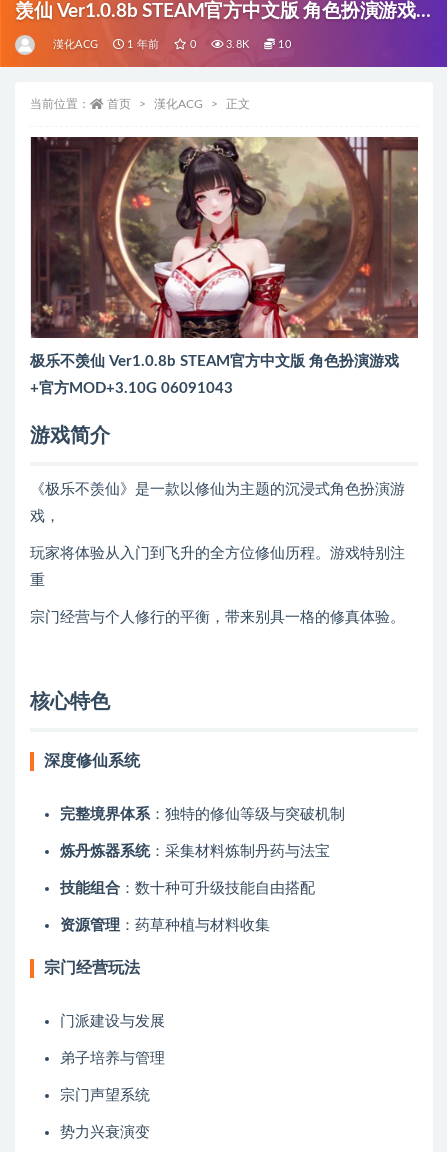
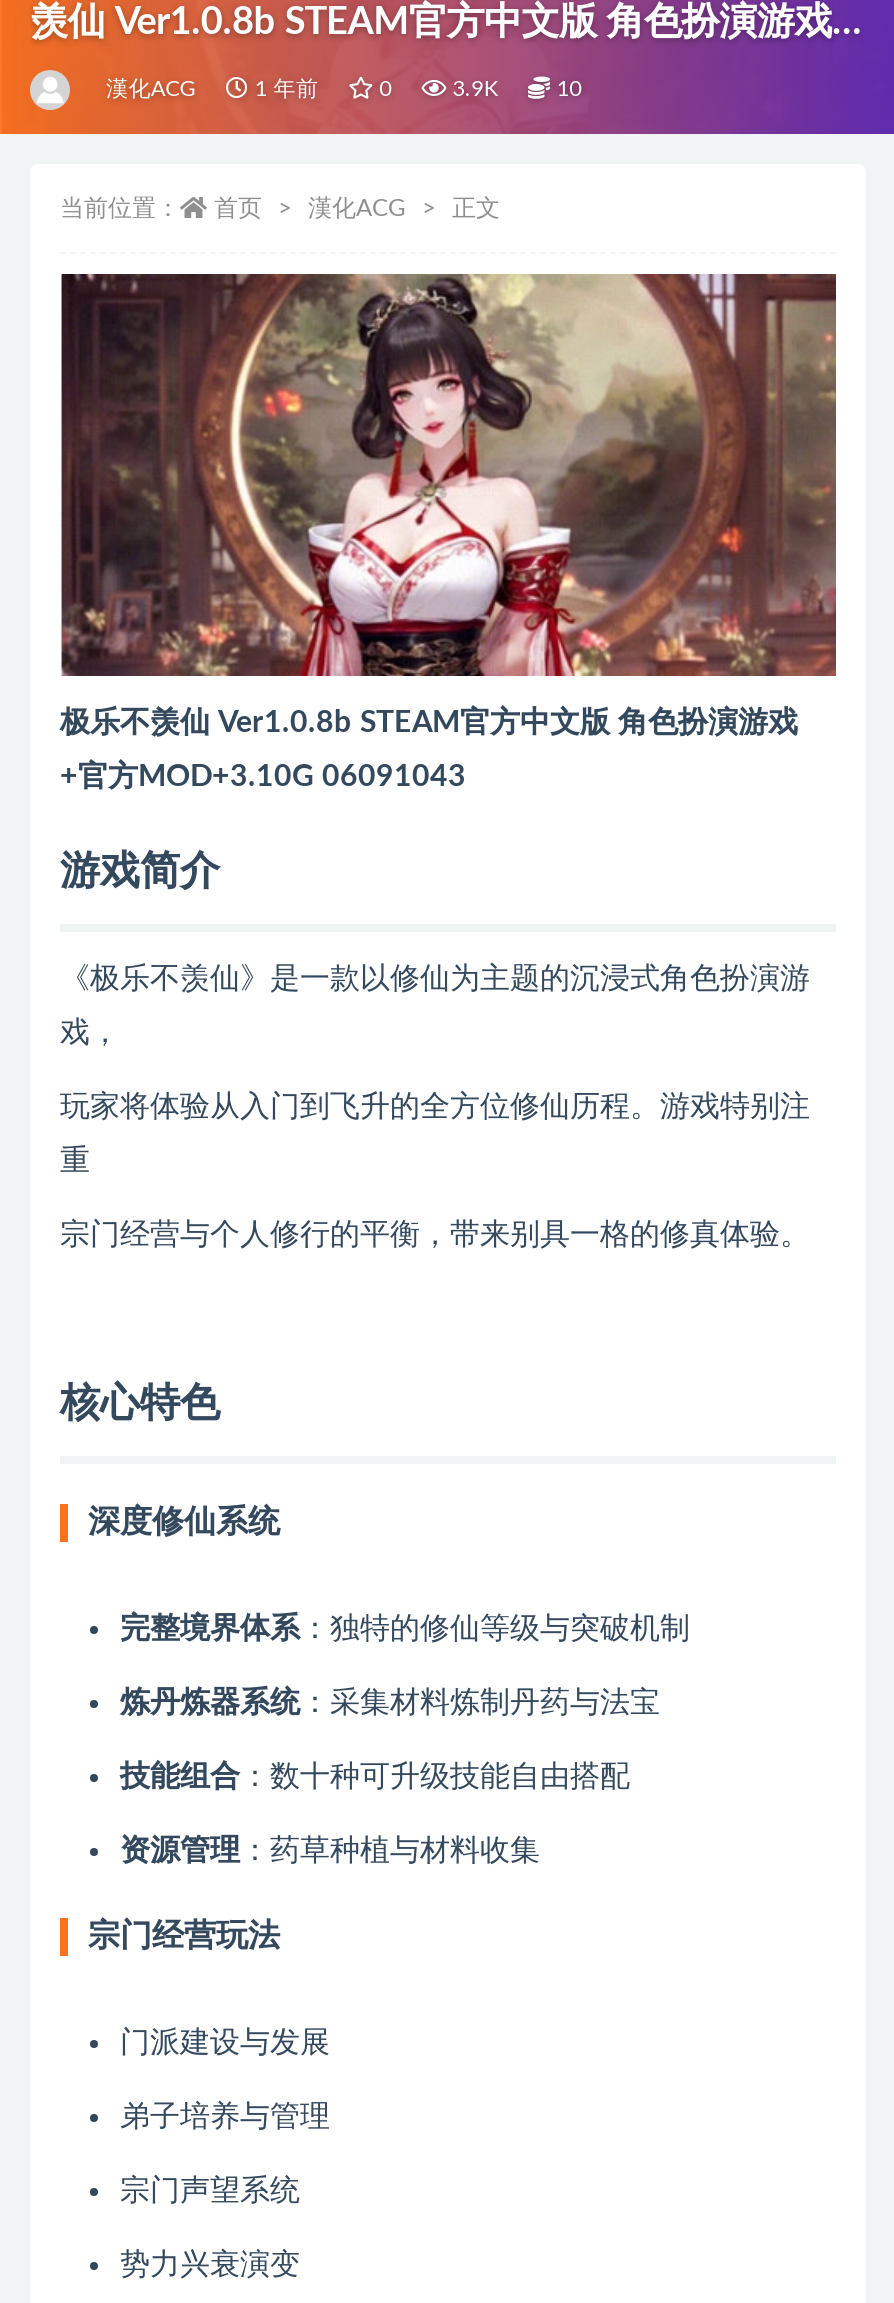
[223,39,249,50] 3.8K -> [446,78,498,100] 3.9K

